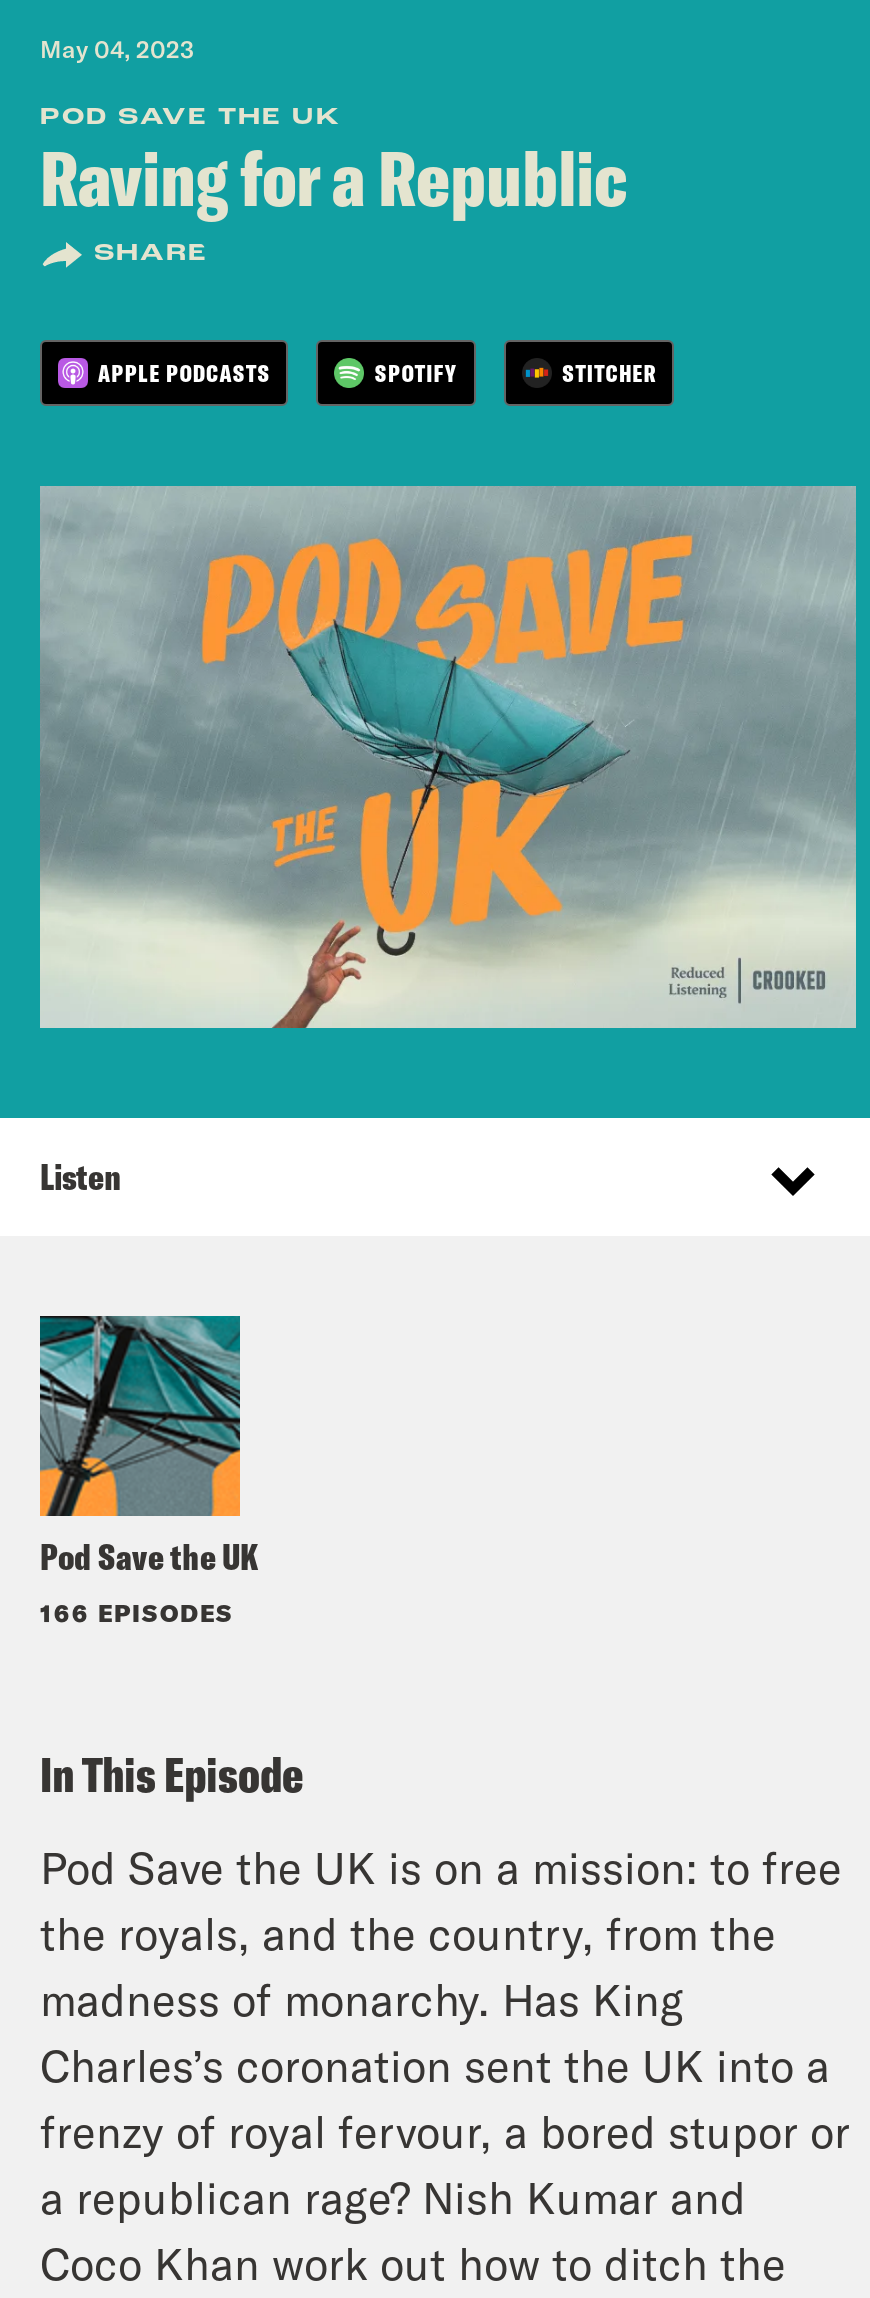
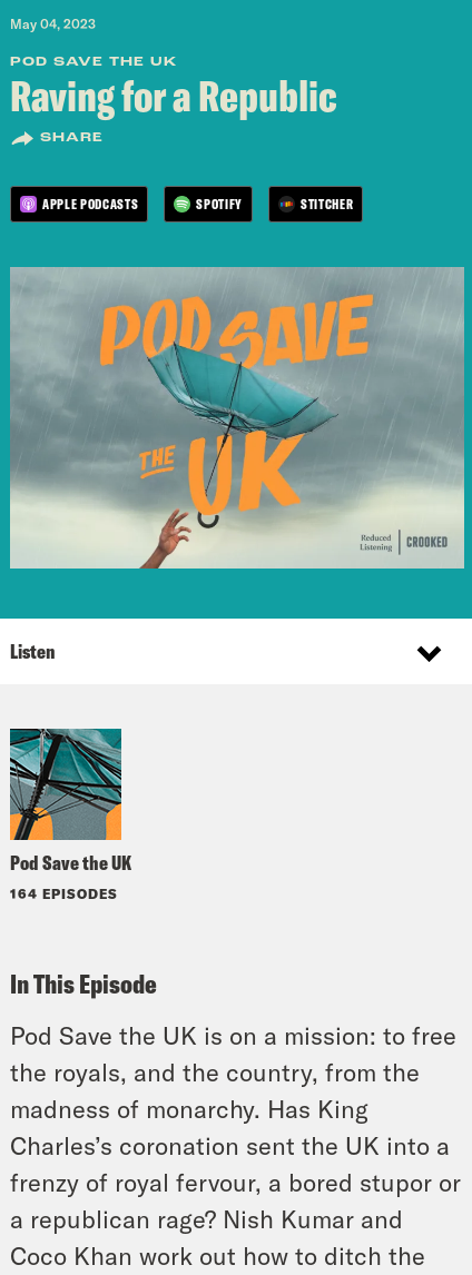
[40,1598,234,1626] 166 EPISODES -> [10,885,118,901] 164 EPISODES

